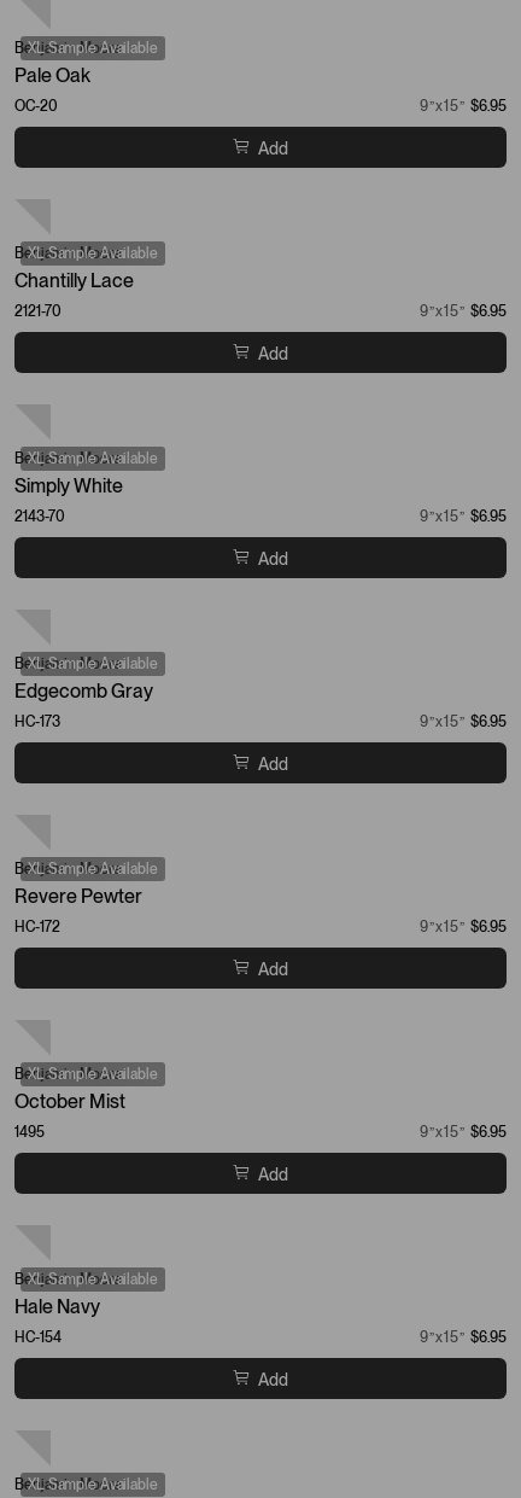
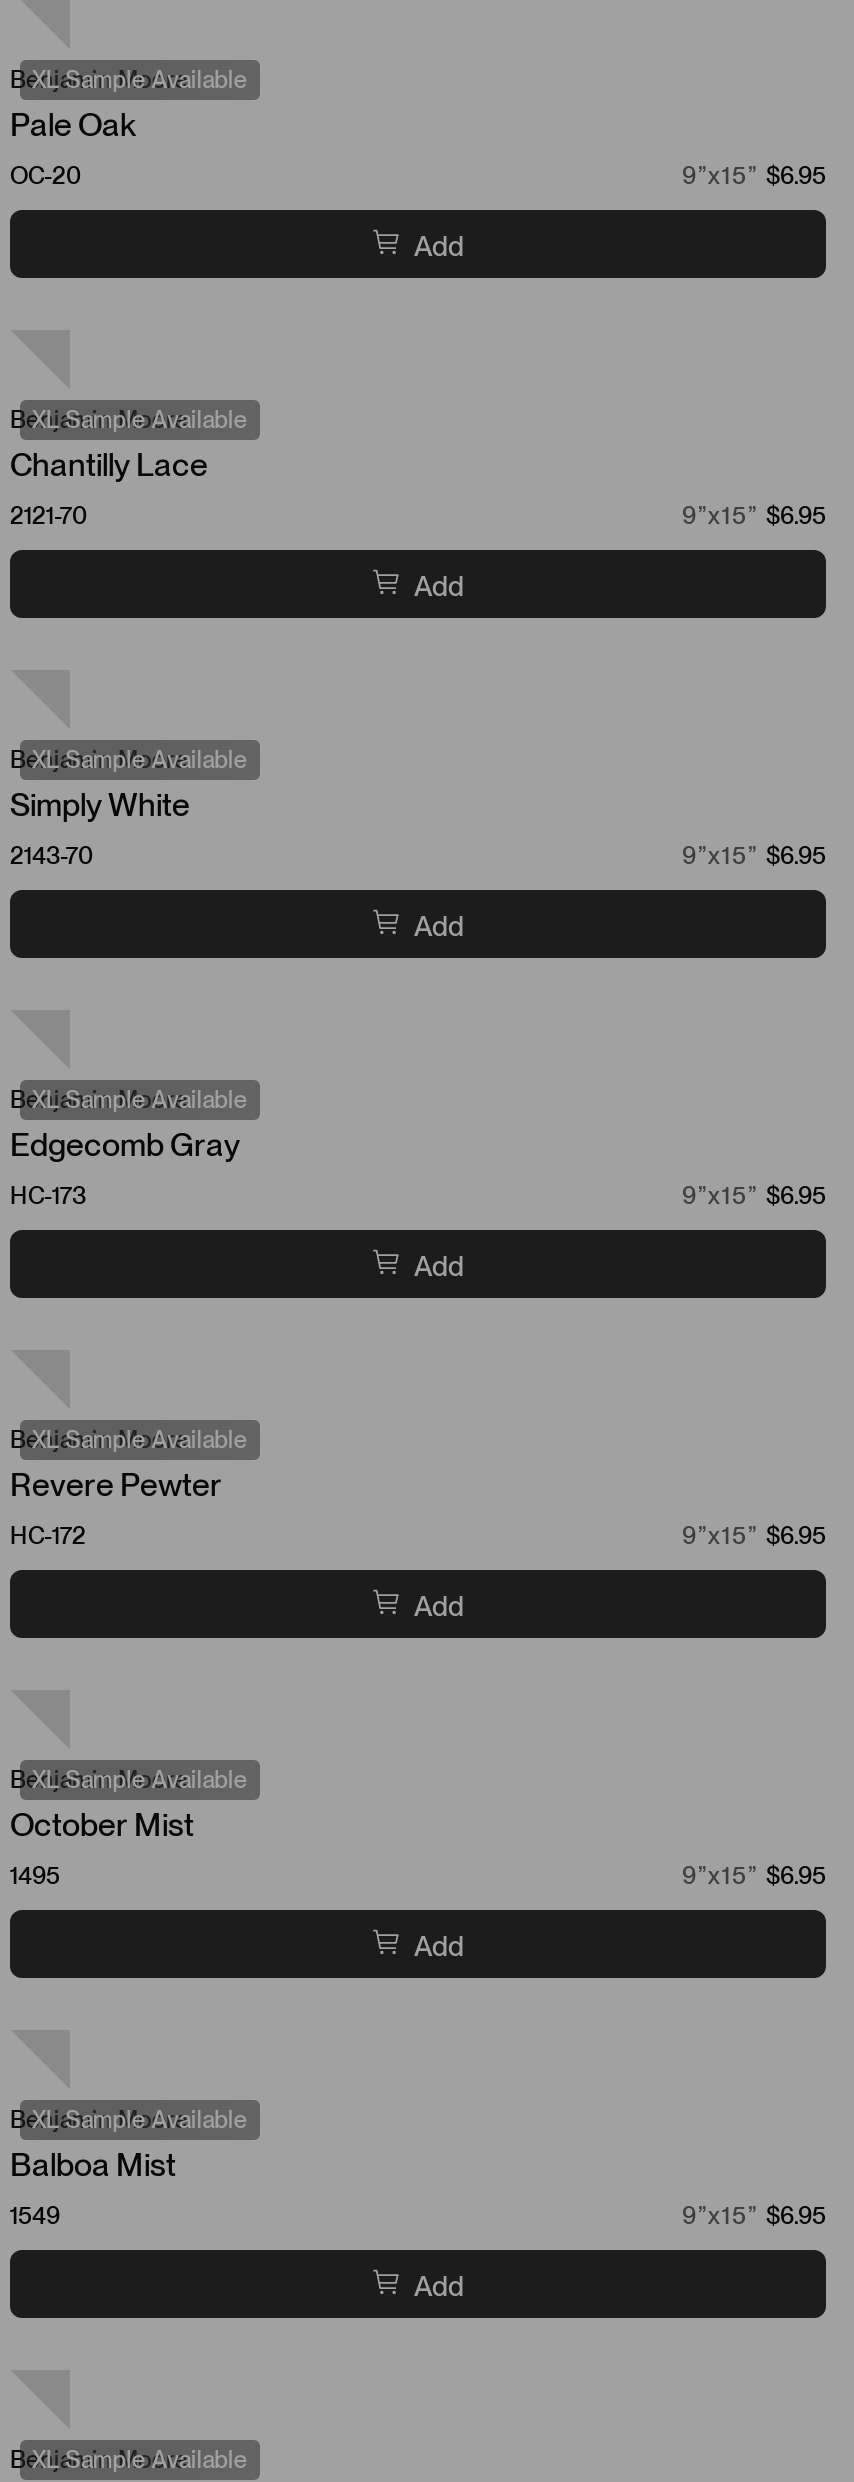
[14,1295,100,1318] Hale Navy -> [10,2145,176,2183] Balboa Mist
[14,1329,62,1346] HC-154 -> [10,2201,60,2229] 1549

